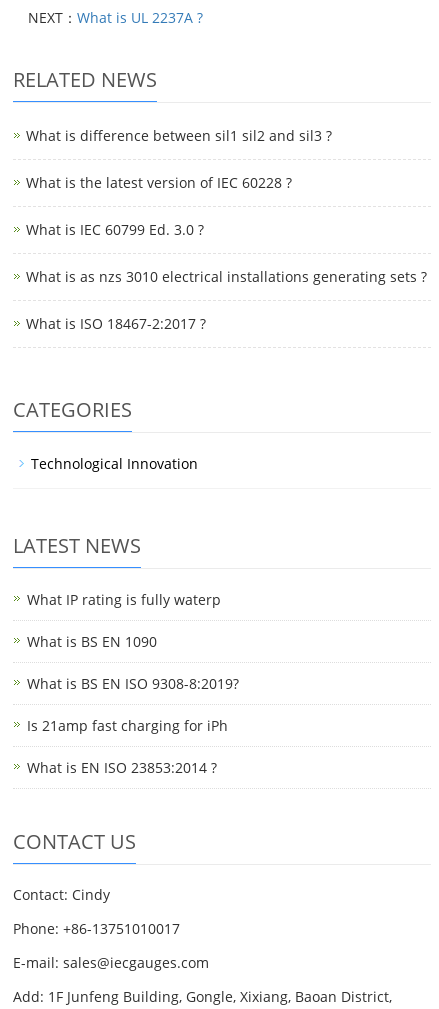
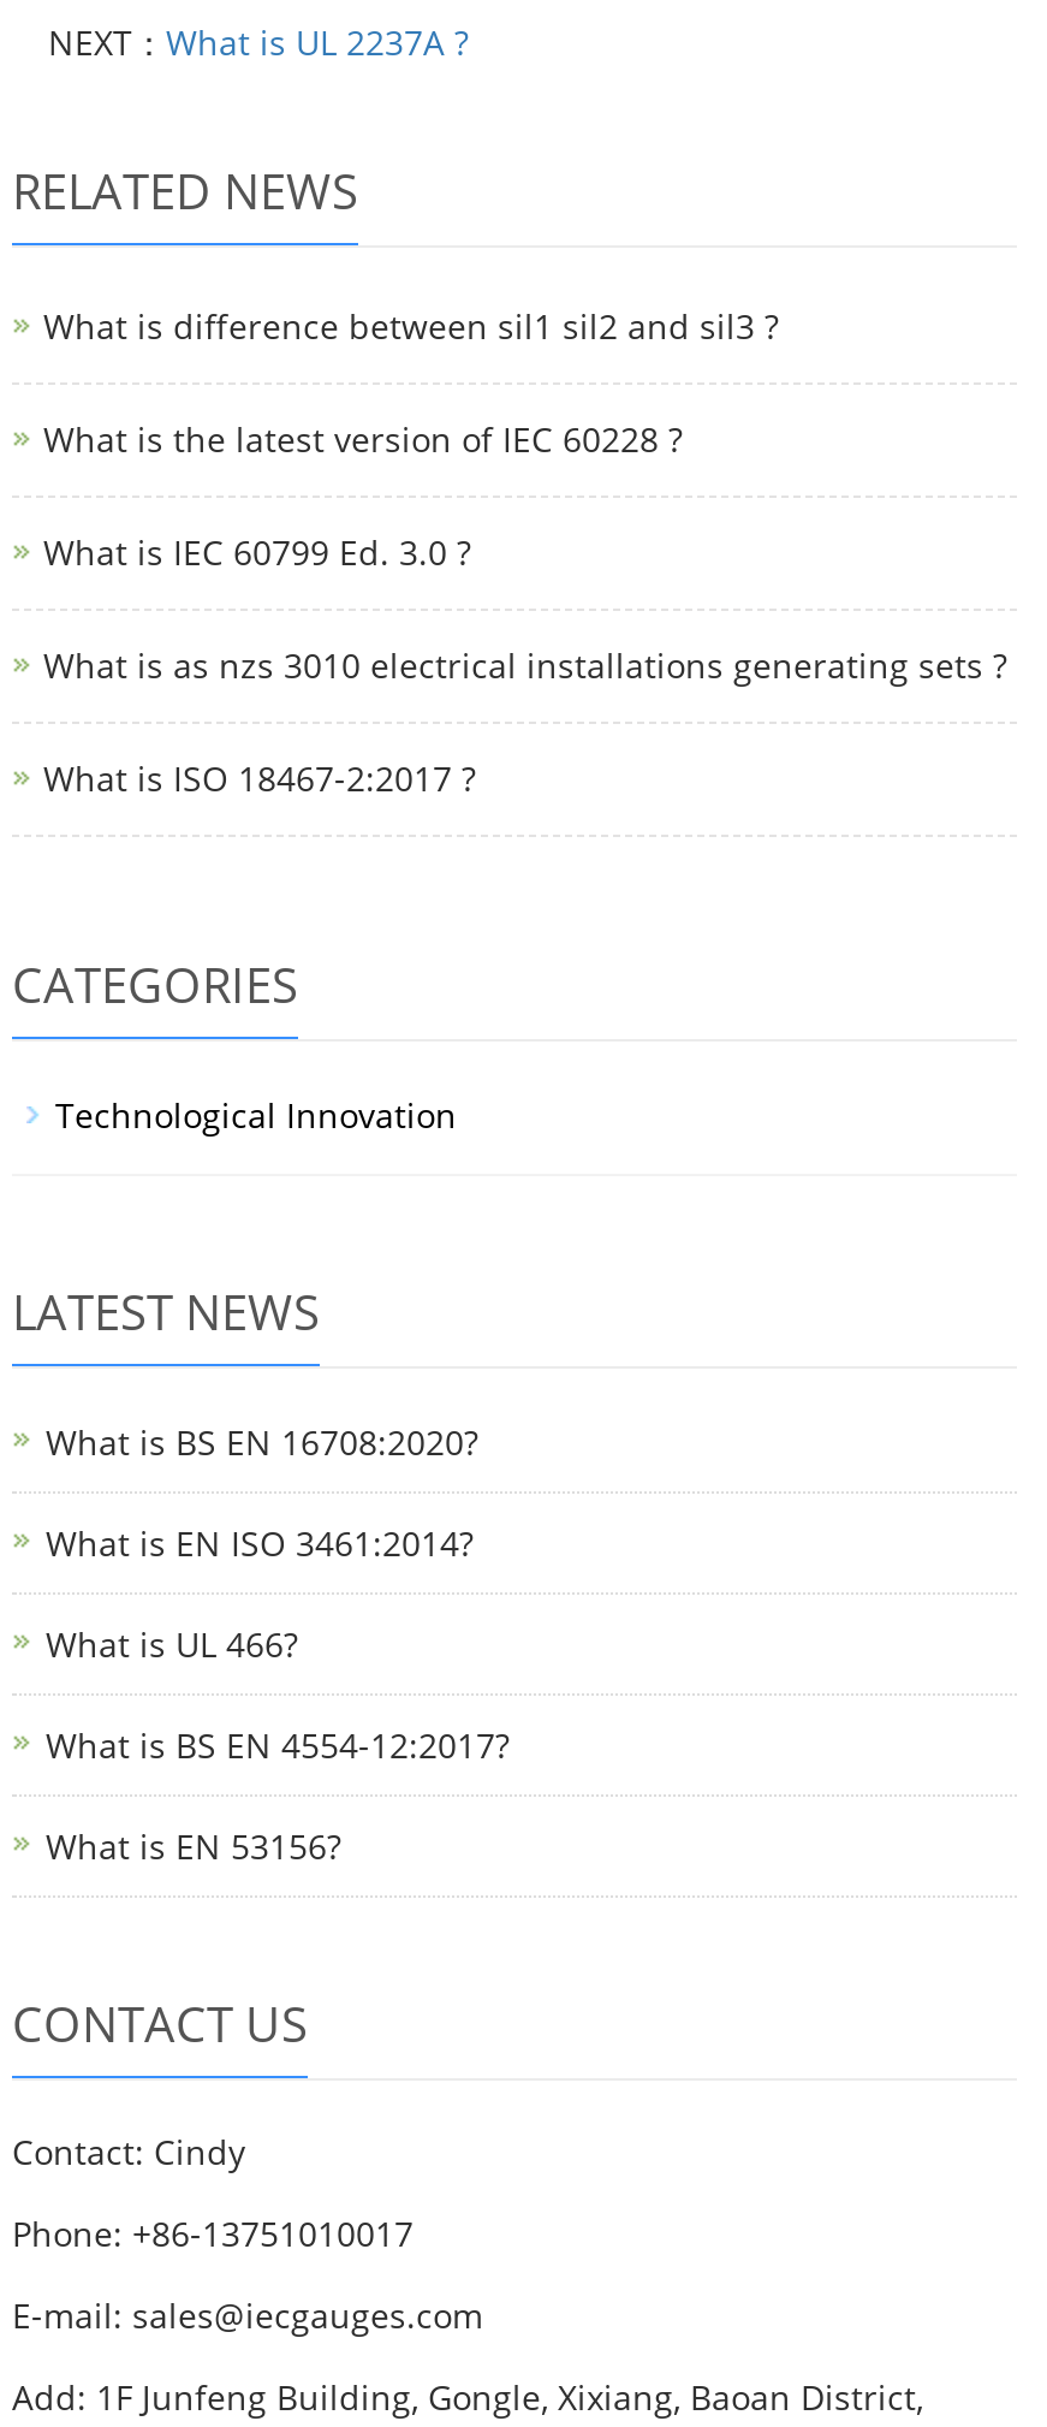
[27,590,221,609] What IP rating is fully waterp -> [46,1419,478,1464] What is BS EN 16708:2020?
[27,632,157,651] What is BS EN 1090 -> [46,1520,474,1565] What is EN ISO 3461:2014?
[27,674,239,693] What is BS EN ISO 9308-8:2019? -> [46,1621,298,1666] What is UL 466?
[27,716,228,735] Is 21amp fast charging for iPh -> [46,1722,510,1767] What is BS EN 4554-12:2017?
[27,758,217,777] What is EN ISO 23853:2014 ? -> [46,1823,341,1868] What is EN 53156?

